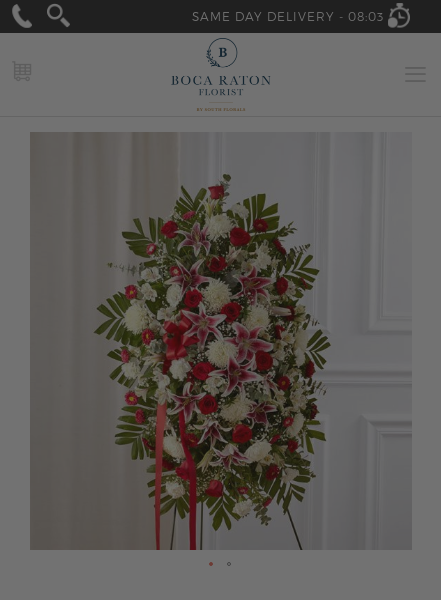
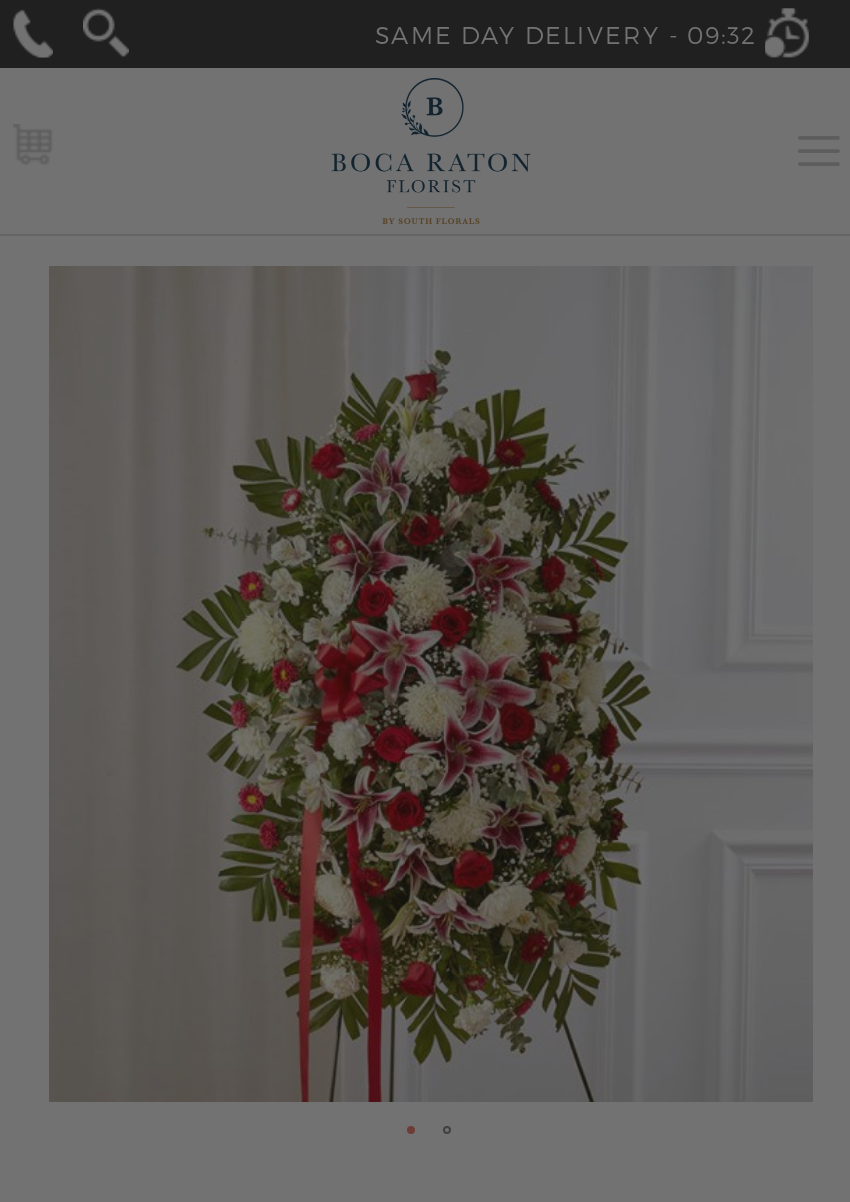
[192,9,384,23] SAME DAY DELIVERY - 08:03 -> [375,20,757,48] SAME DAY DELIVERY - 09:32

